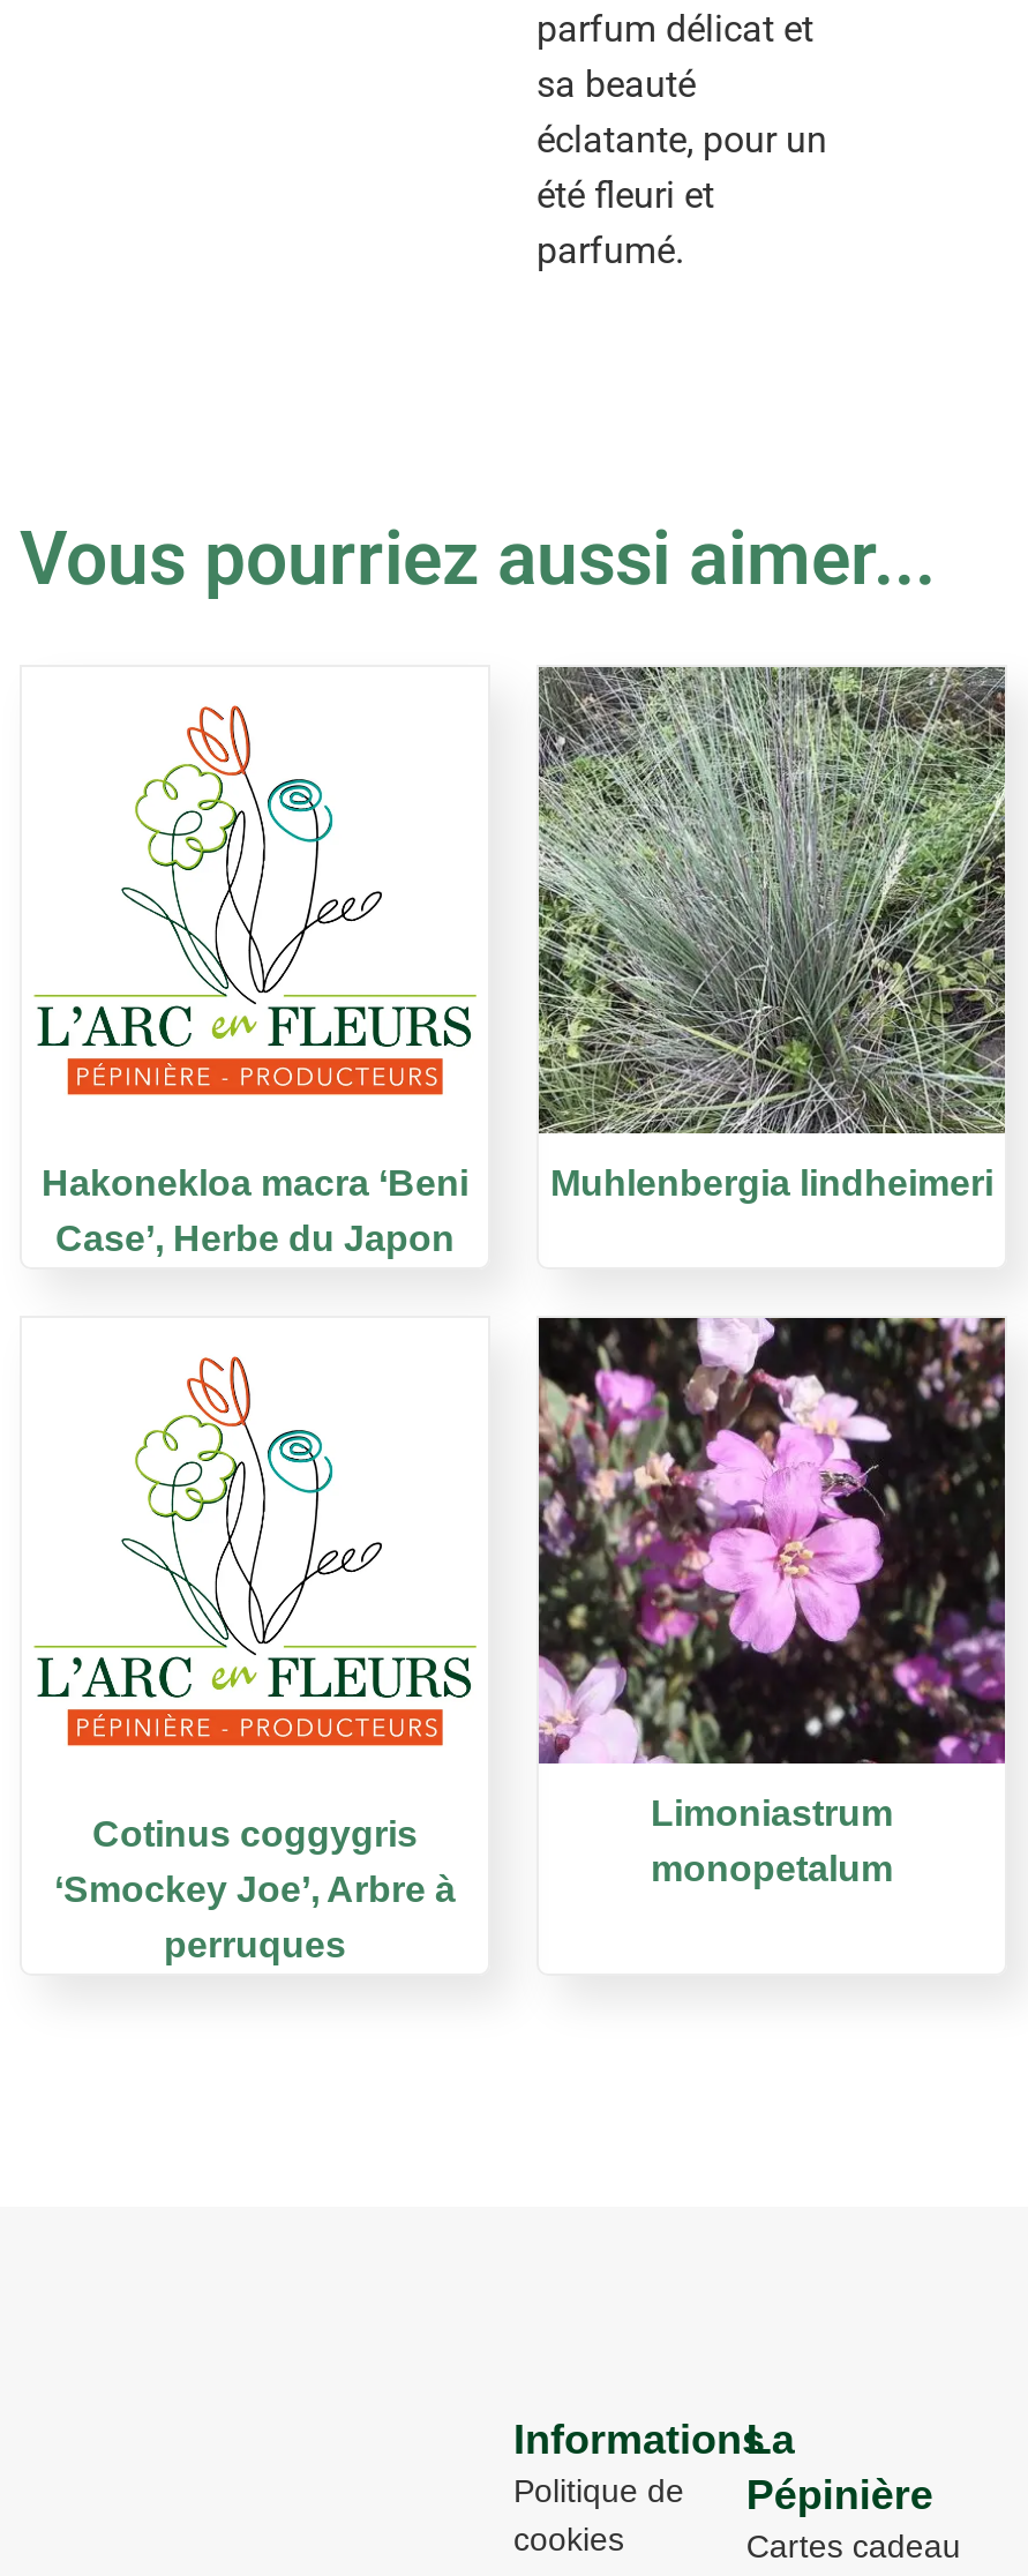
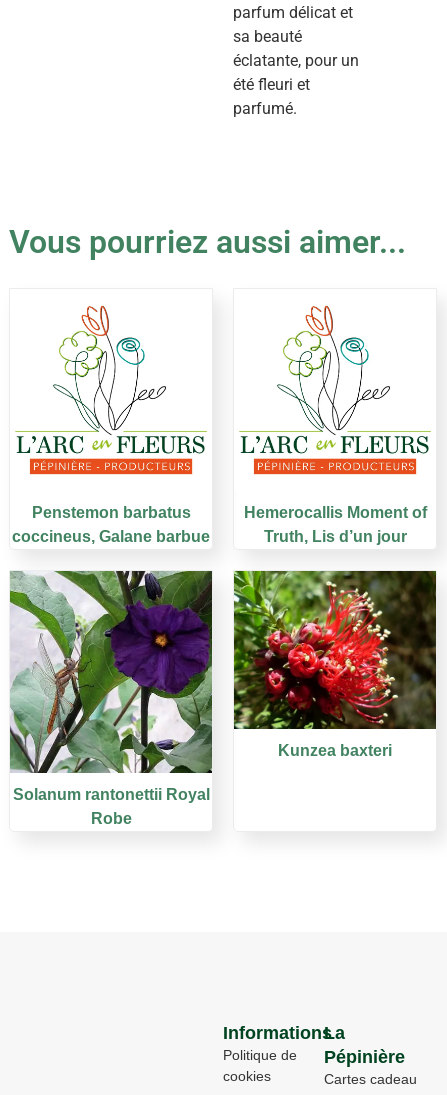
[536,665,1007,1202] [image] | Muhlenbergia lindheimeri -> [234,289,436,545] [image] | Hemerocallis Moment of | Truth, Lis d’un jour
[42,1163,468,1257] Hakonekloa macra ‘Beni | Case’, Herbe du Japon -> [12,504,210,545] Penstemon barbatus | coccineus, Galane barbue
[536,1316,1007,1888] [image] | Limoniastrum | monopetalum -> [233,570,436,759] [image] | Kunzea baxteri
[22,1355,488,1964] [image] | Cotinus coggygris | ‘Smockey Joe’, Arbre à | perruques -> [9,570,213,827] [image] | Solanum rantonettii Royal | Robe

